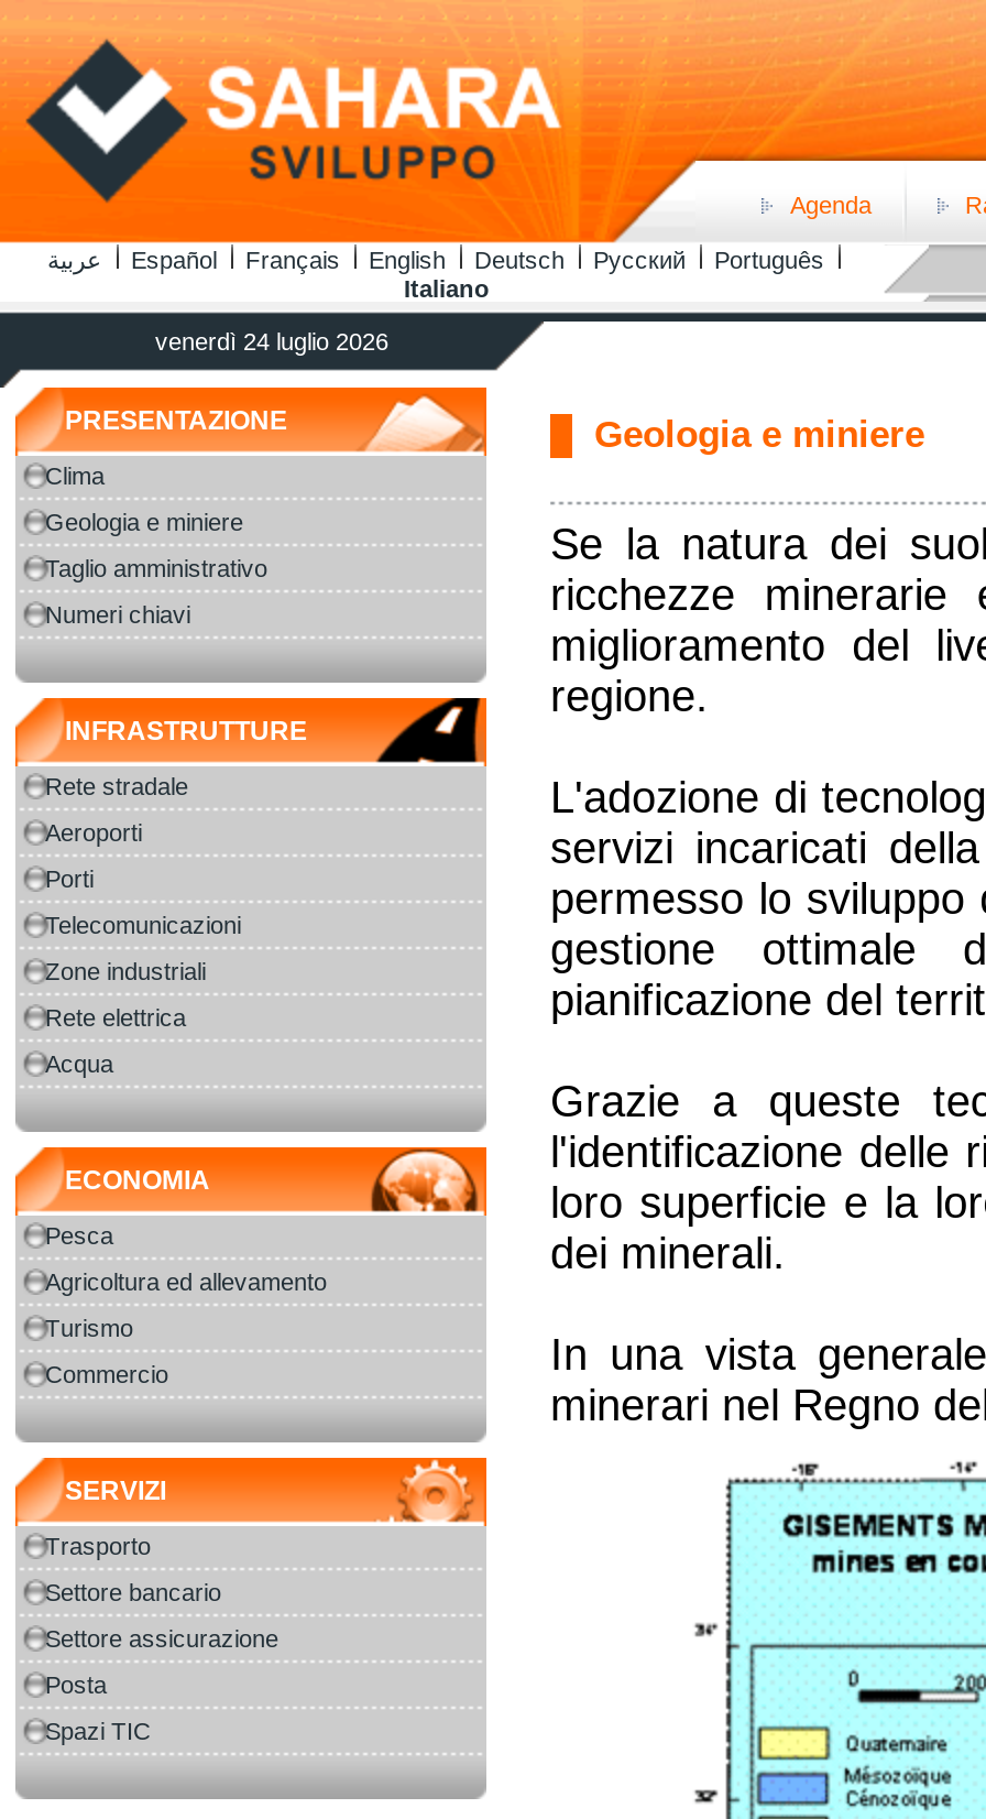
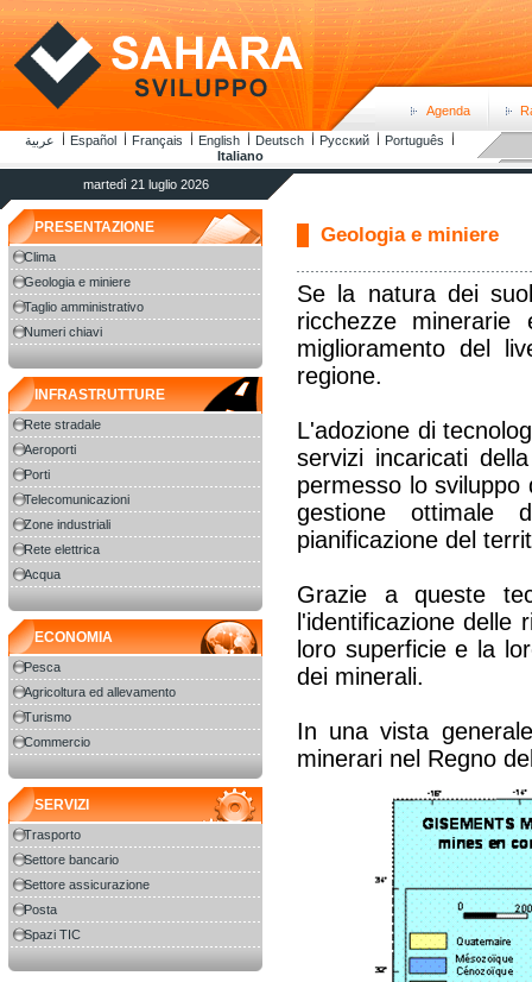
[155,328,388,355] venerdì 24 luglio 2026 -> [84,177,210,191] martedì 21 luglio 2026

